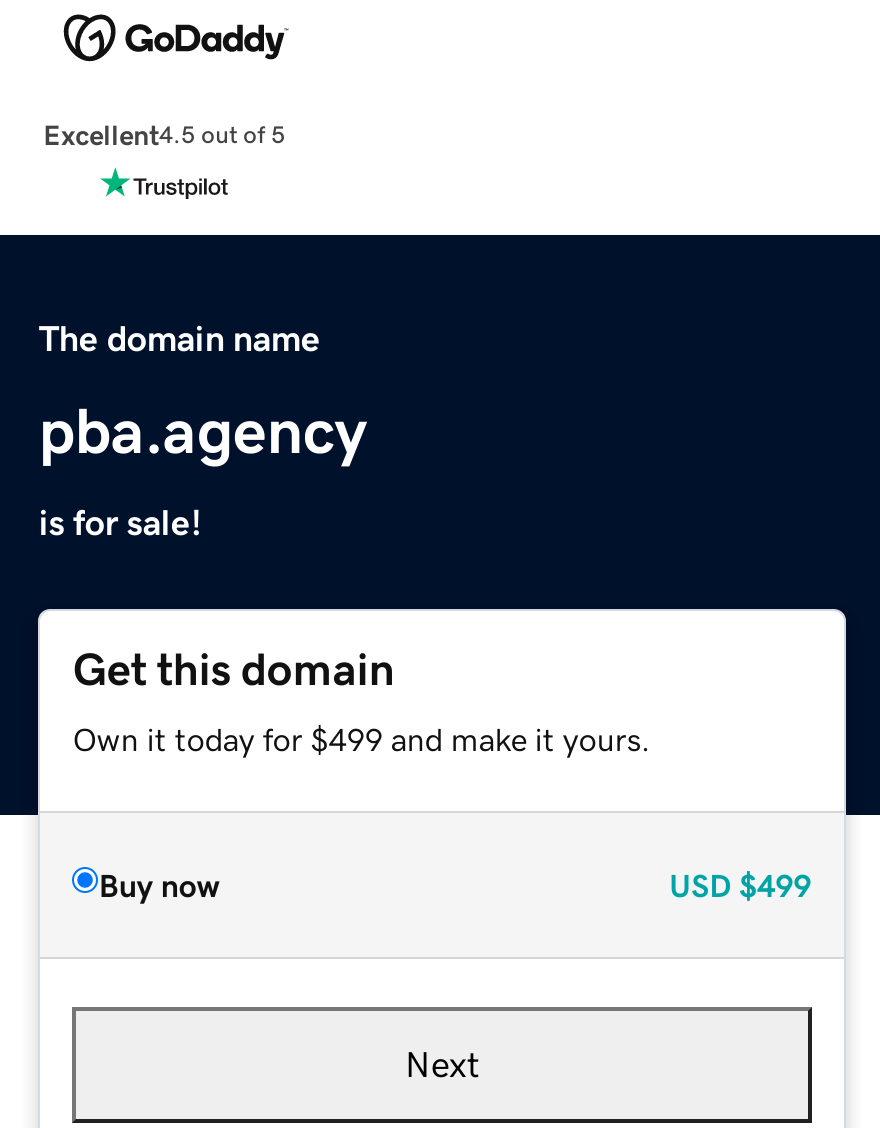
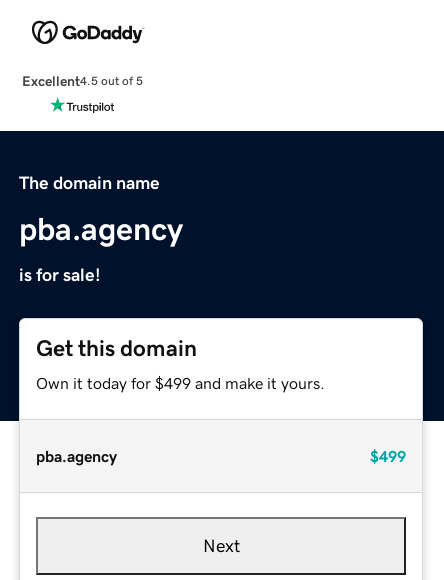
[99,868,811,900] Buy now | USD $499 -> [36,448,406,464] pba.agency | $499

